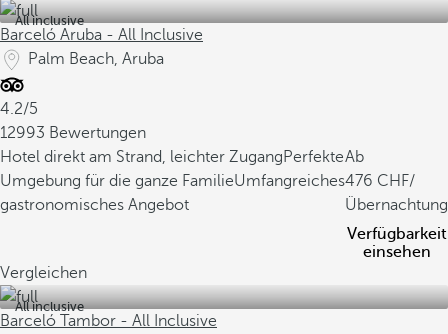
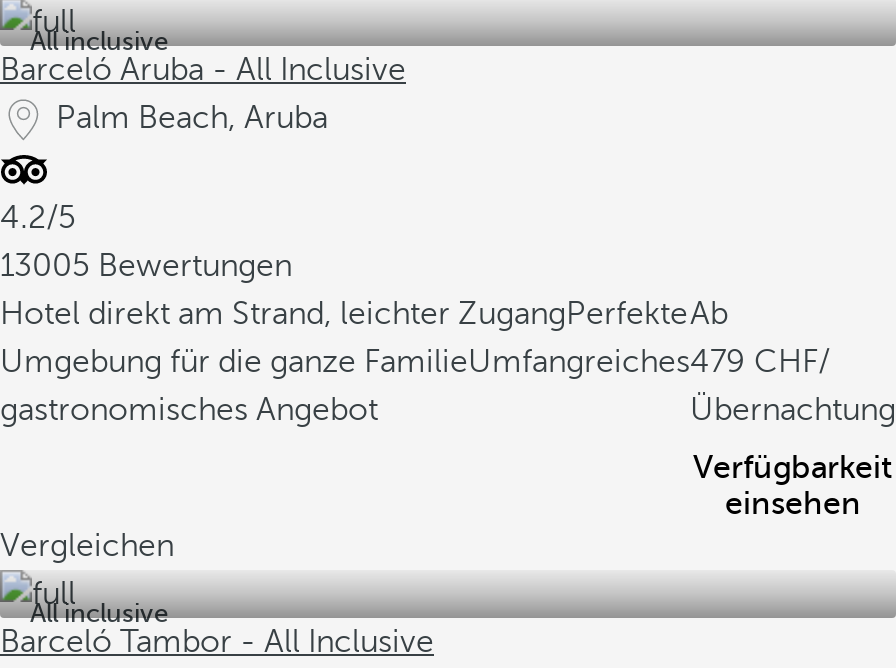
[0,124,146,142] 12993 Bewertungen -> [0,248,292,284] 13005 Bewertungen
[345,172,373,190] 476 -> [690,344,746,380] 479

